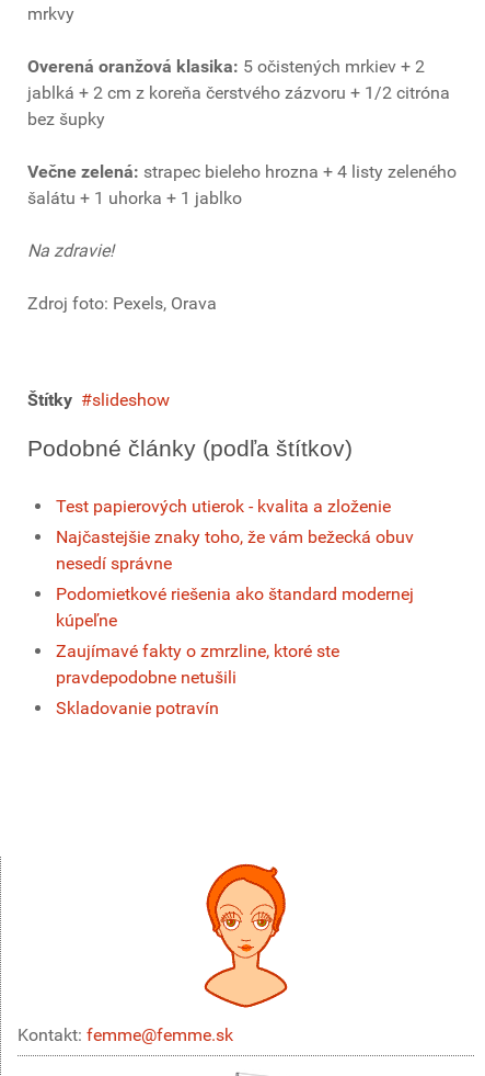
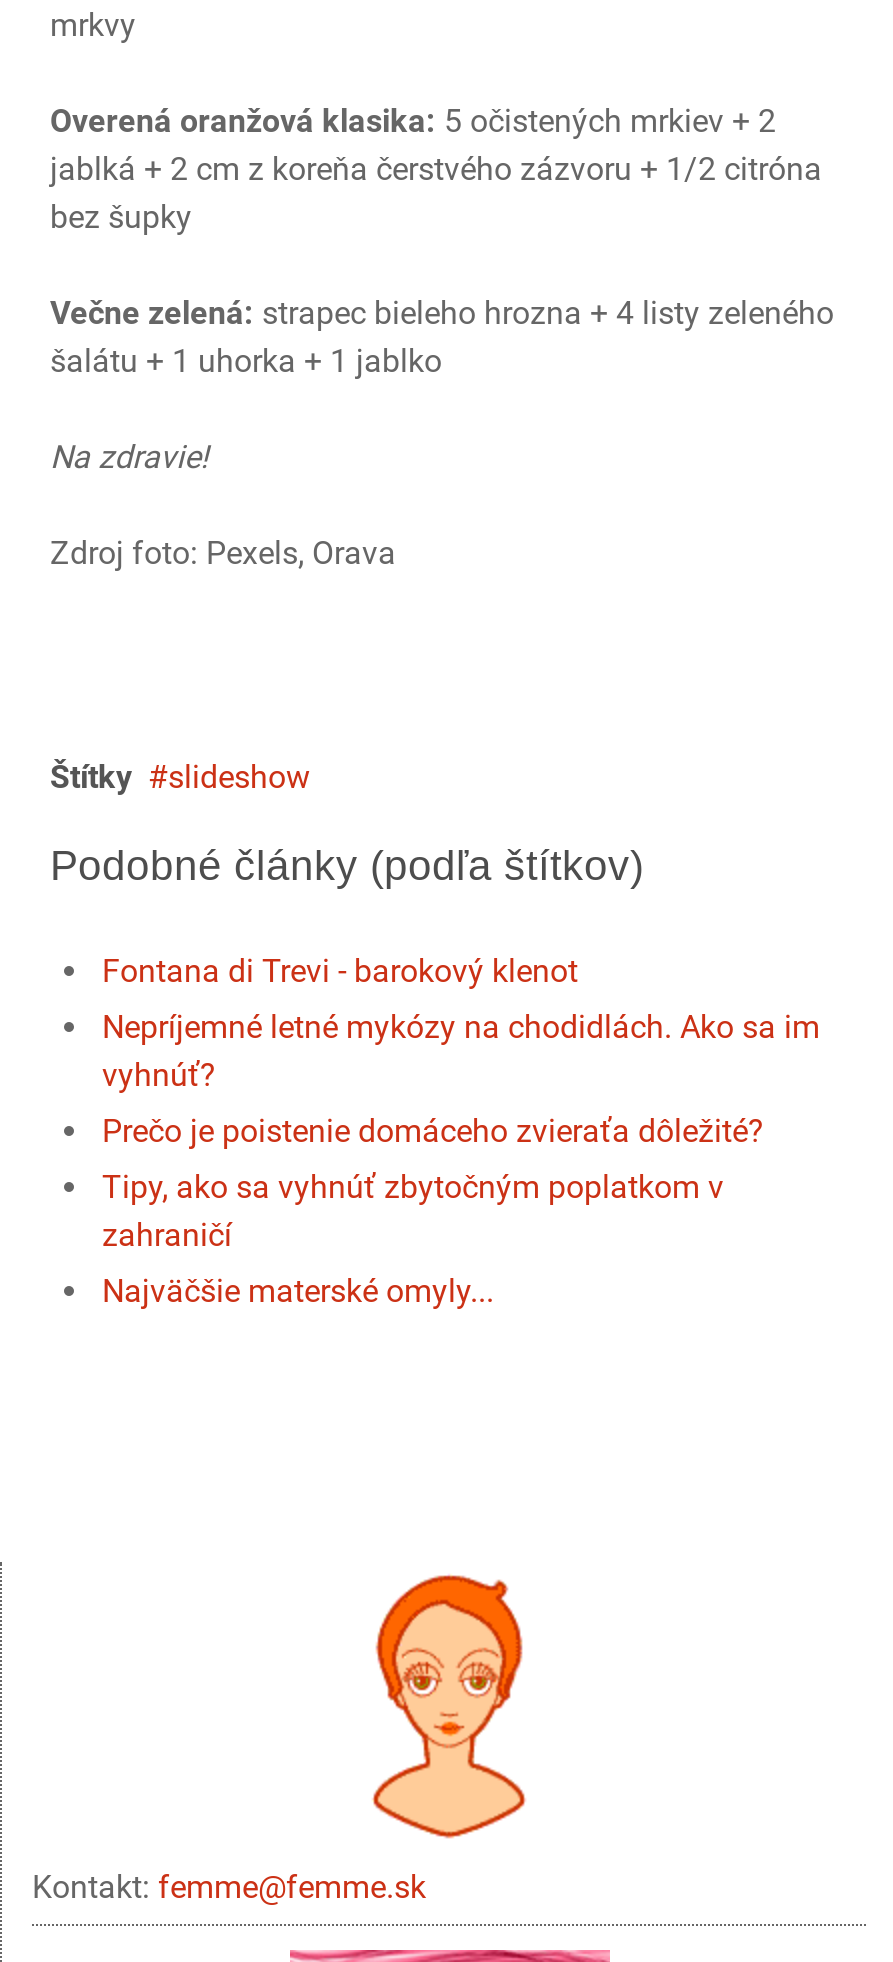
moved [27,389,353,460] -> [50,757,644,887]: Štítky | slideshow | Podobné články (podľa štítkov)
[56,495,391,516] Test papierových utierok - kvalita a zloženie -> [102,951,578,989] Fontana di Trevi - barokový klenot
[56,526,414,573] Najčastejšie znaky toho, že vám bežecká obuv | nesedí správne -> [102,1007,820,1093] Nepríjemné letné mykózy na chodidlách. Ako sa im | vyhnúť?
[56,583,414,630] Podomietkové riešenia ako štandard modernej | kúpeľne -> [102,1111,764,1149] Prečo je poistenie domáceho zvieraťa dôležité?
[56,640,339,687] Zaujímavé fakty o zmrzline, ktoré ste | pravdepodobne netušili -> [102,1167,724,1253] Tipy, ako sa vyhnúť zbytočným poplatkom v | zahraničí
[56,697,219,718] Skladovanie potravín -> [102,1271,494,1309] Najväčšie materské omyly...

